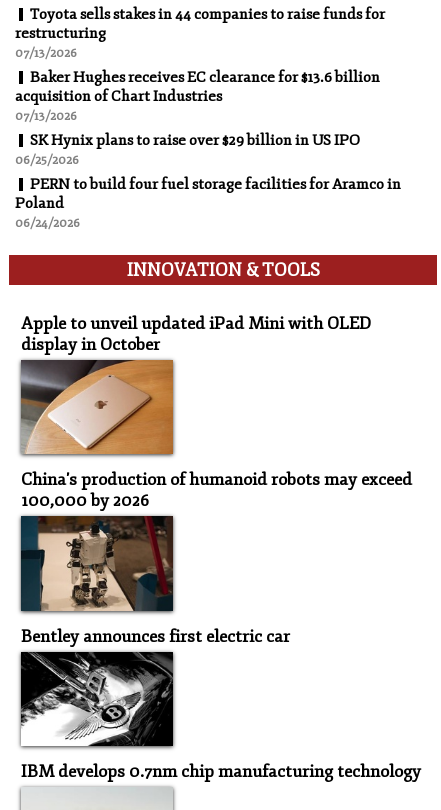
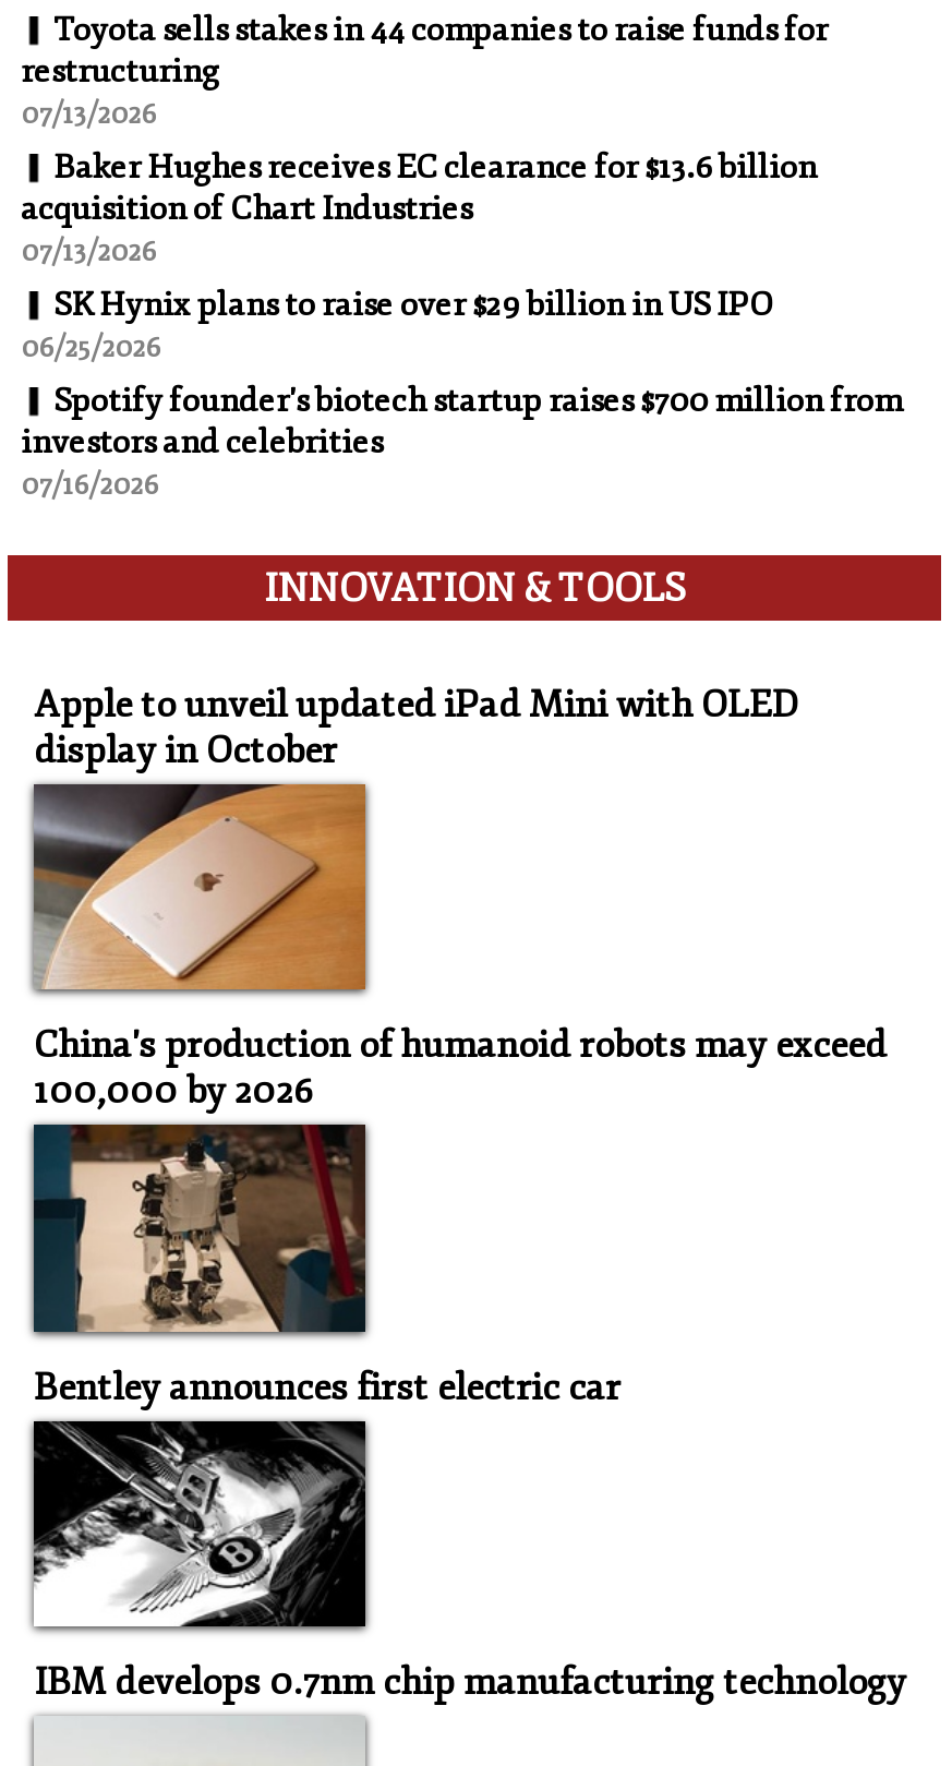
[15,175,401,231] PERN to build four fuel storage facilities for Aramco in | Poland | 06/24/2026 -> [21,381,902,503] Spotify founder's biotech startup raises $700 million from | investors and celebrities | 07/16/2026

